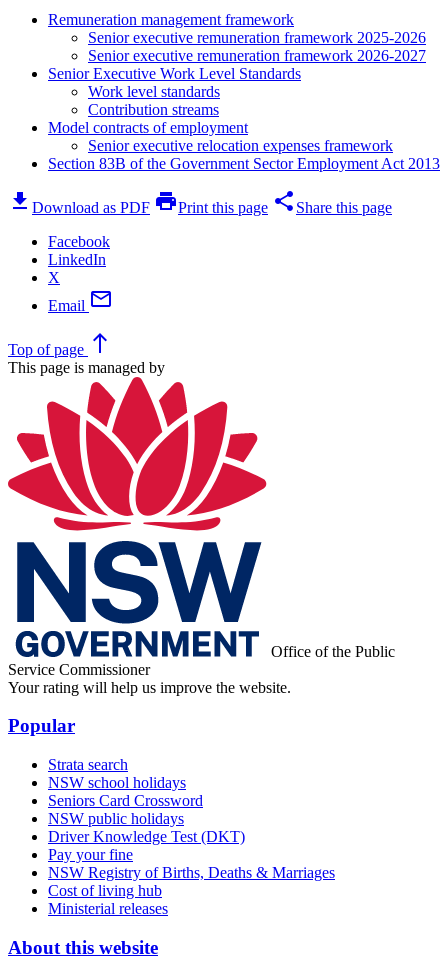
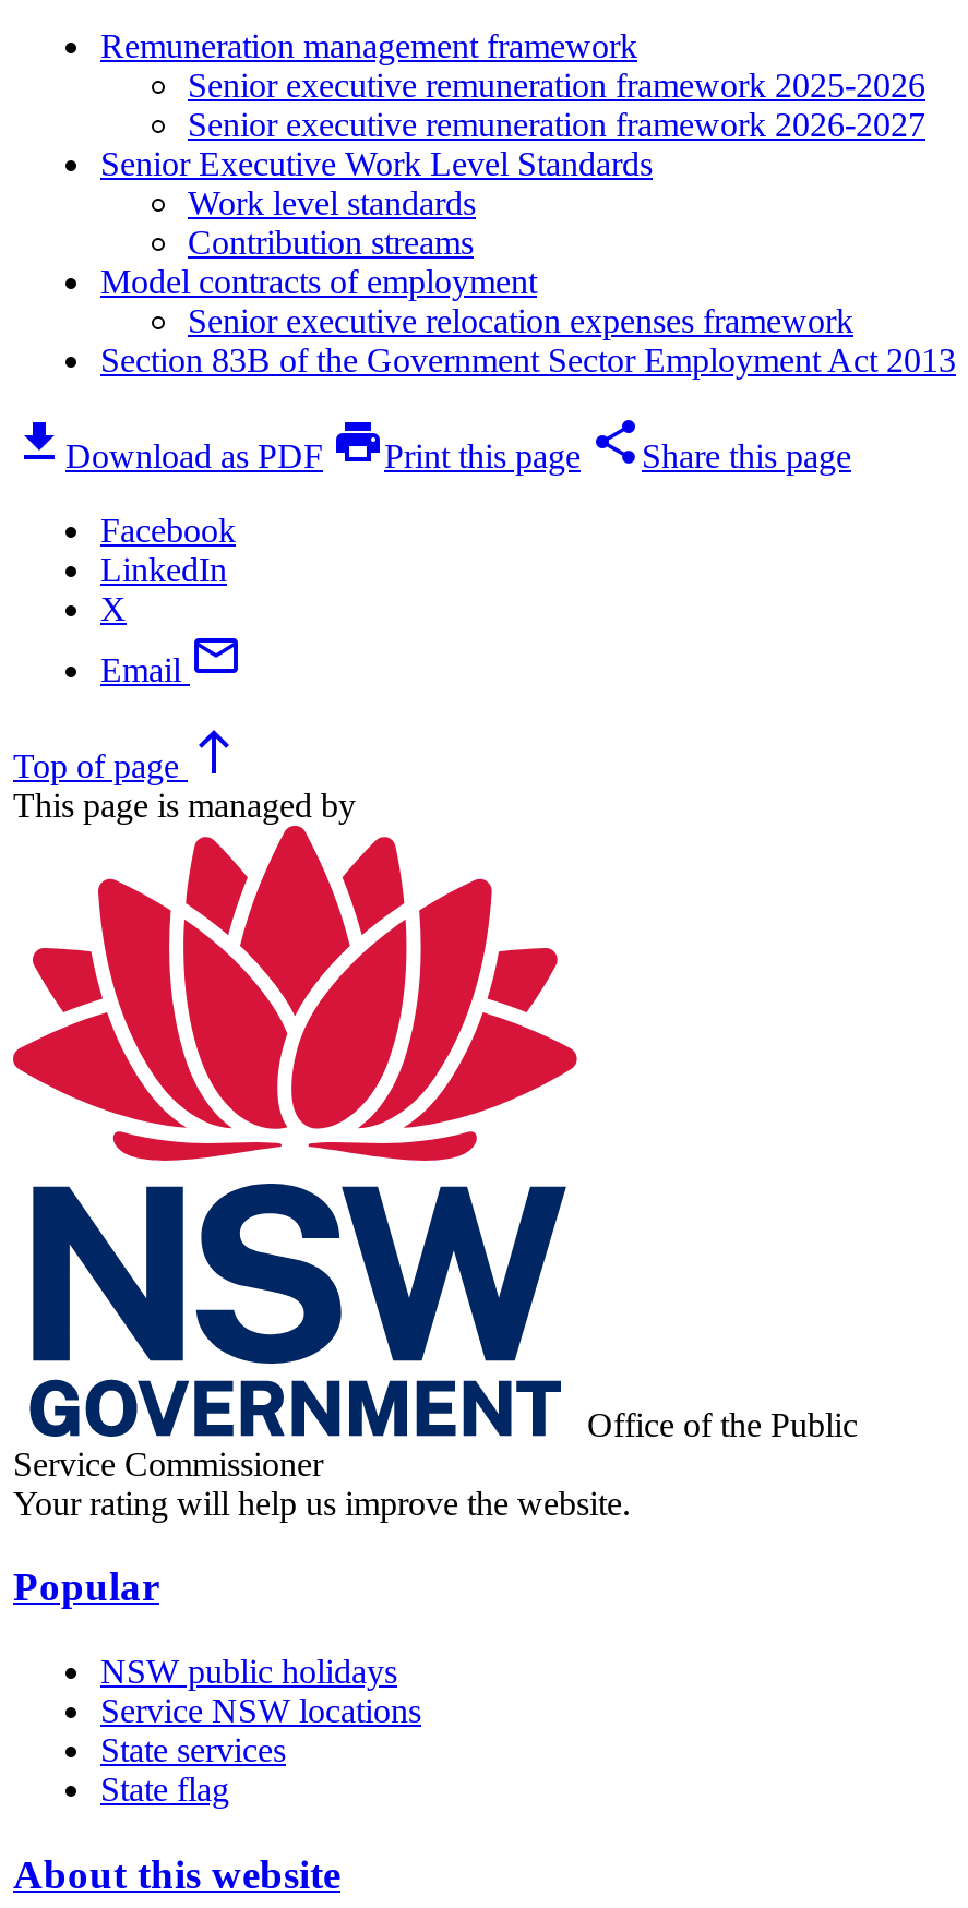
[48,756,203,809] Strata search | NSW school holidays | Seniors Card Crossword -> none
[48,828,335,917] Driver Knowledge Test (DKT) | Pay your fine | NSW Registry of Births, Deaths & Marriages | Cost of living hub | Ministerial releases -> [100,1692,421,1808] Service NSW locations | State services | State flag

